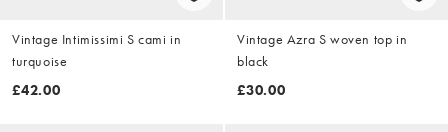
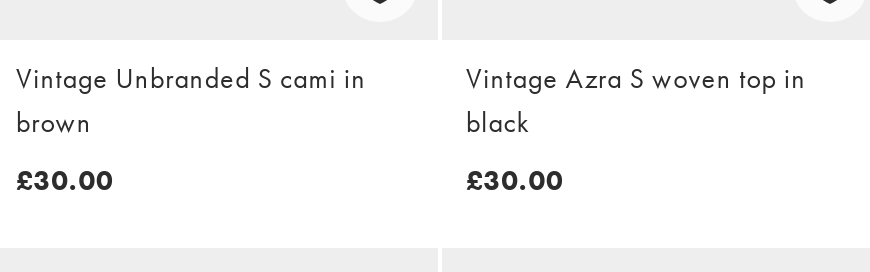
[12,30,181,70] Vintage Intimissimi S cami in | turquoise -> [16,60,366,140] Vintage Unbranded S cami in | brown
[12,81,61,99] £42.00 -> [16,162,114,198] £30.00

